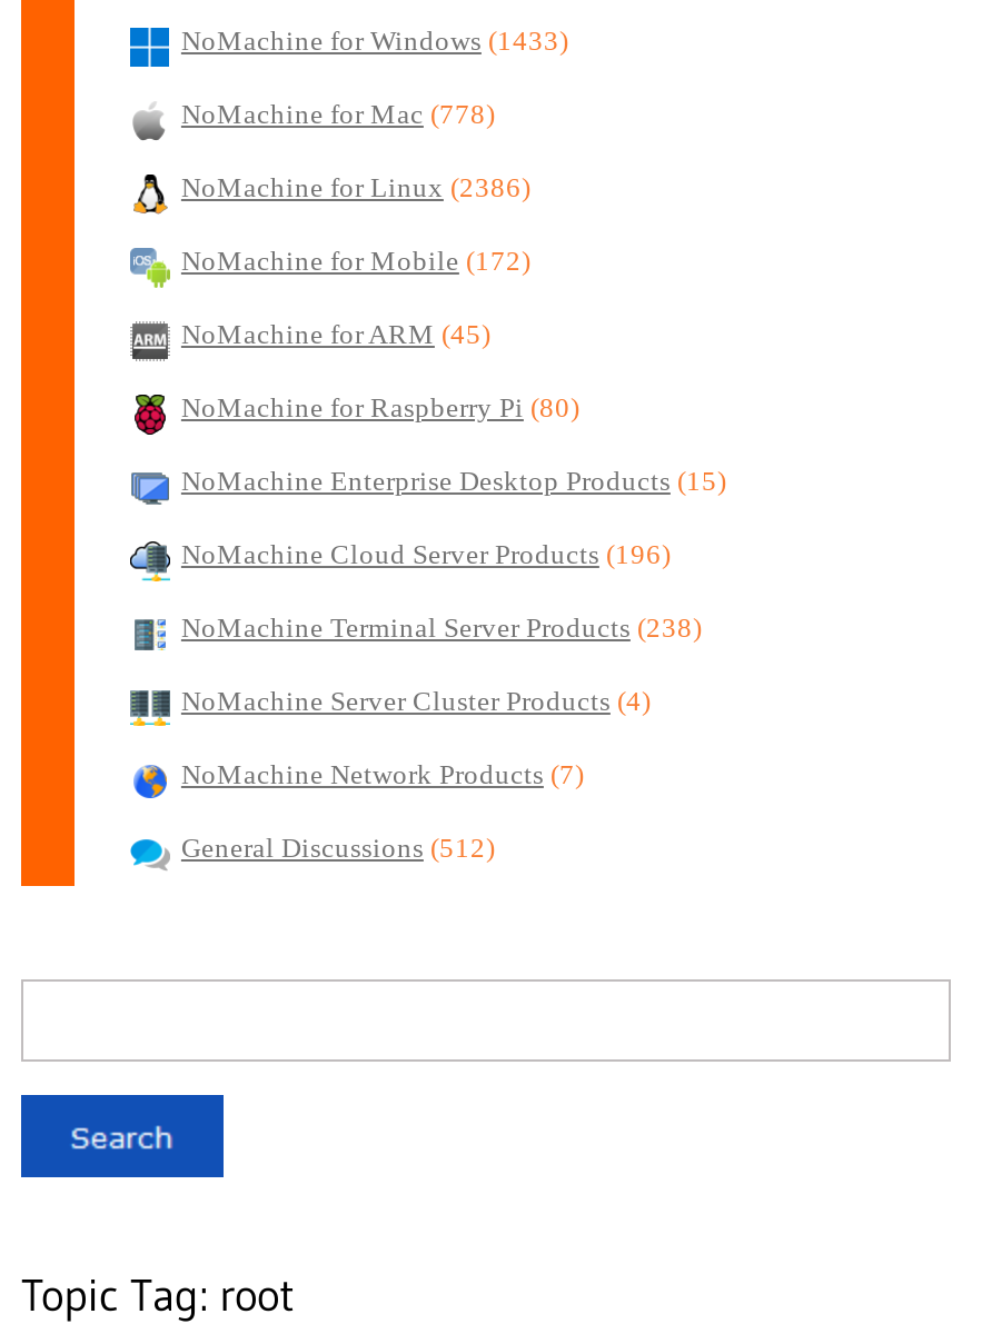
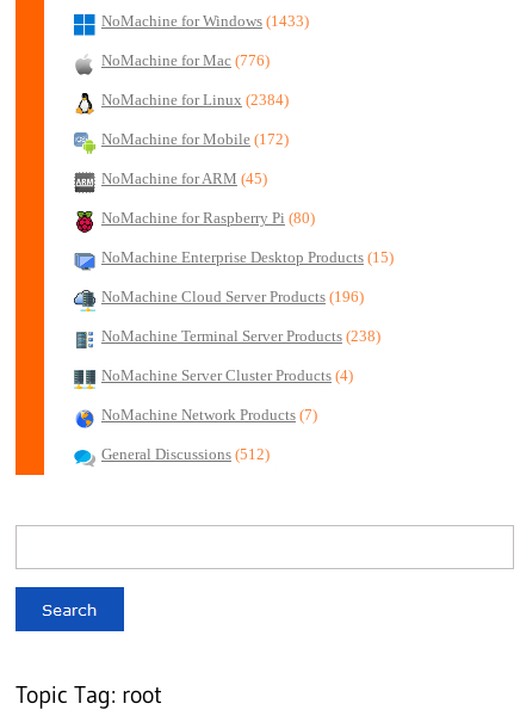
[181,99,495,130] NoMachine for Mac (778) -> [101,53,269,69] NoMachine for Mac (776)
[181,172,530,203] NoMachine for Linux (2386) -> [101,92,289,109] NoMachine for Linux (2384)

